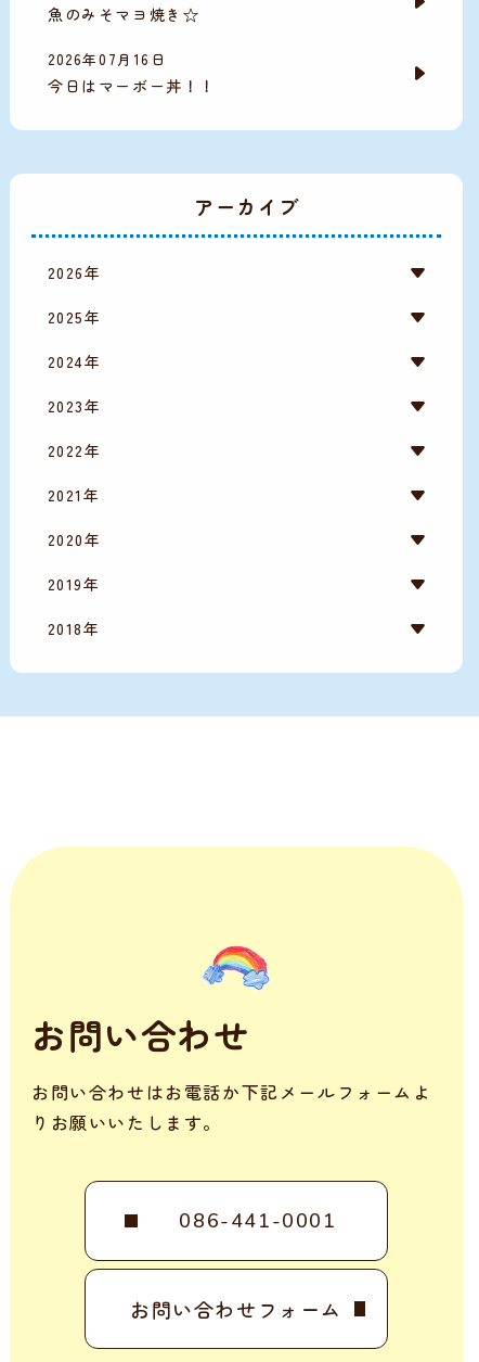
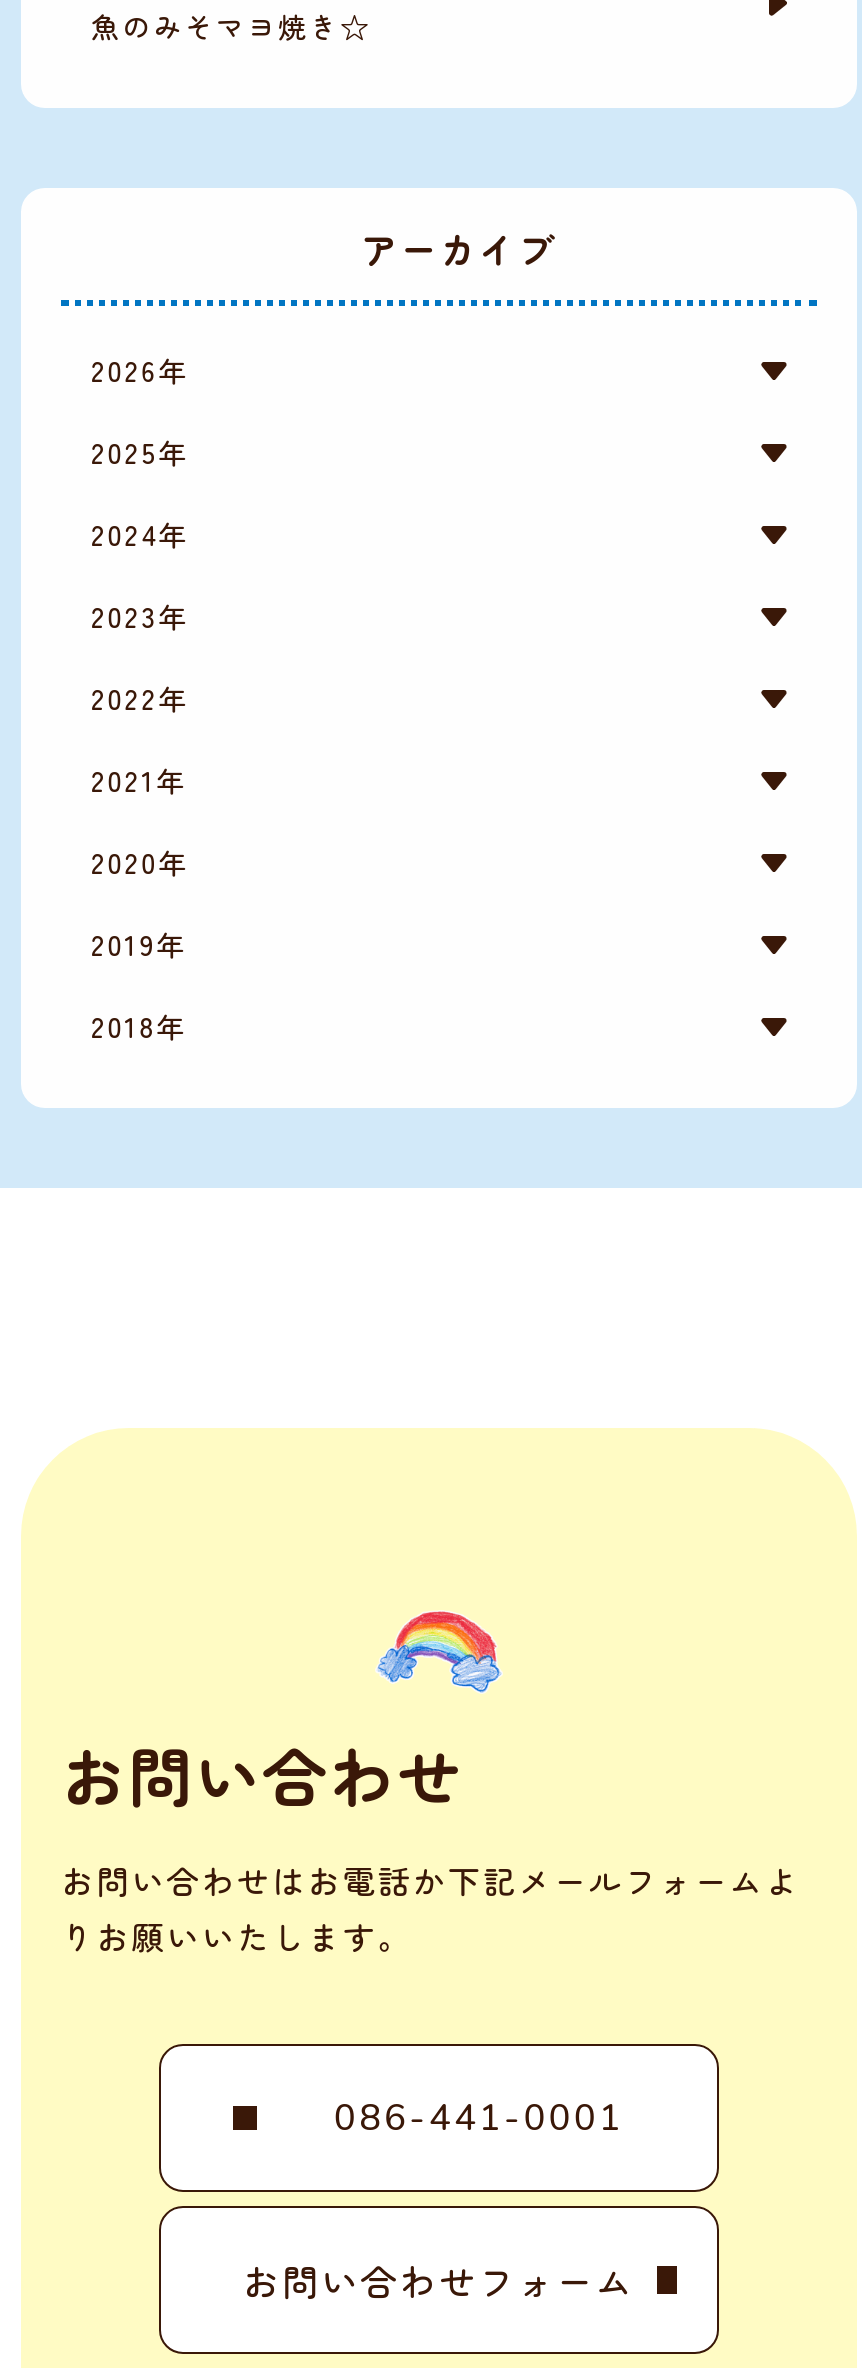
[48,49,217,97] 2026年07月16日 | 今日はマーボー丼！！ -> none

